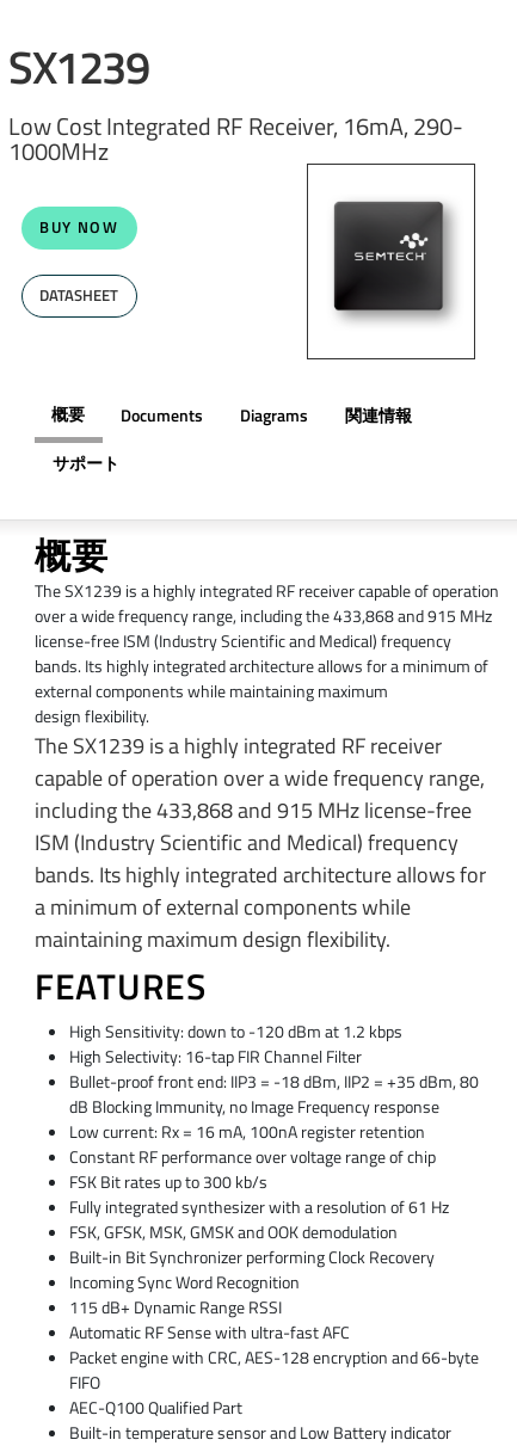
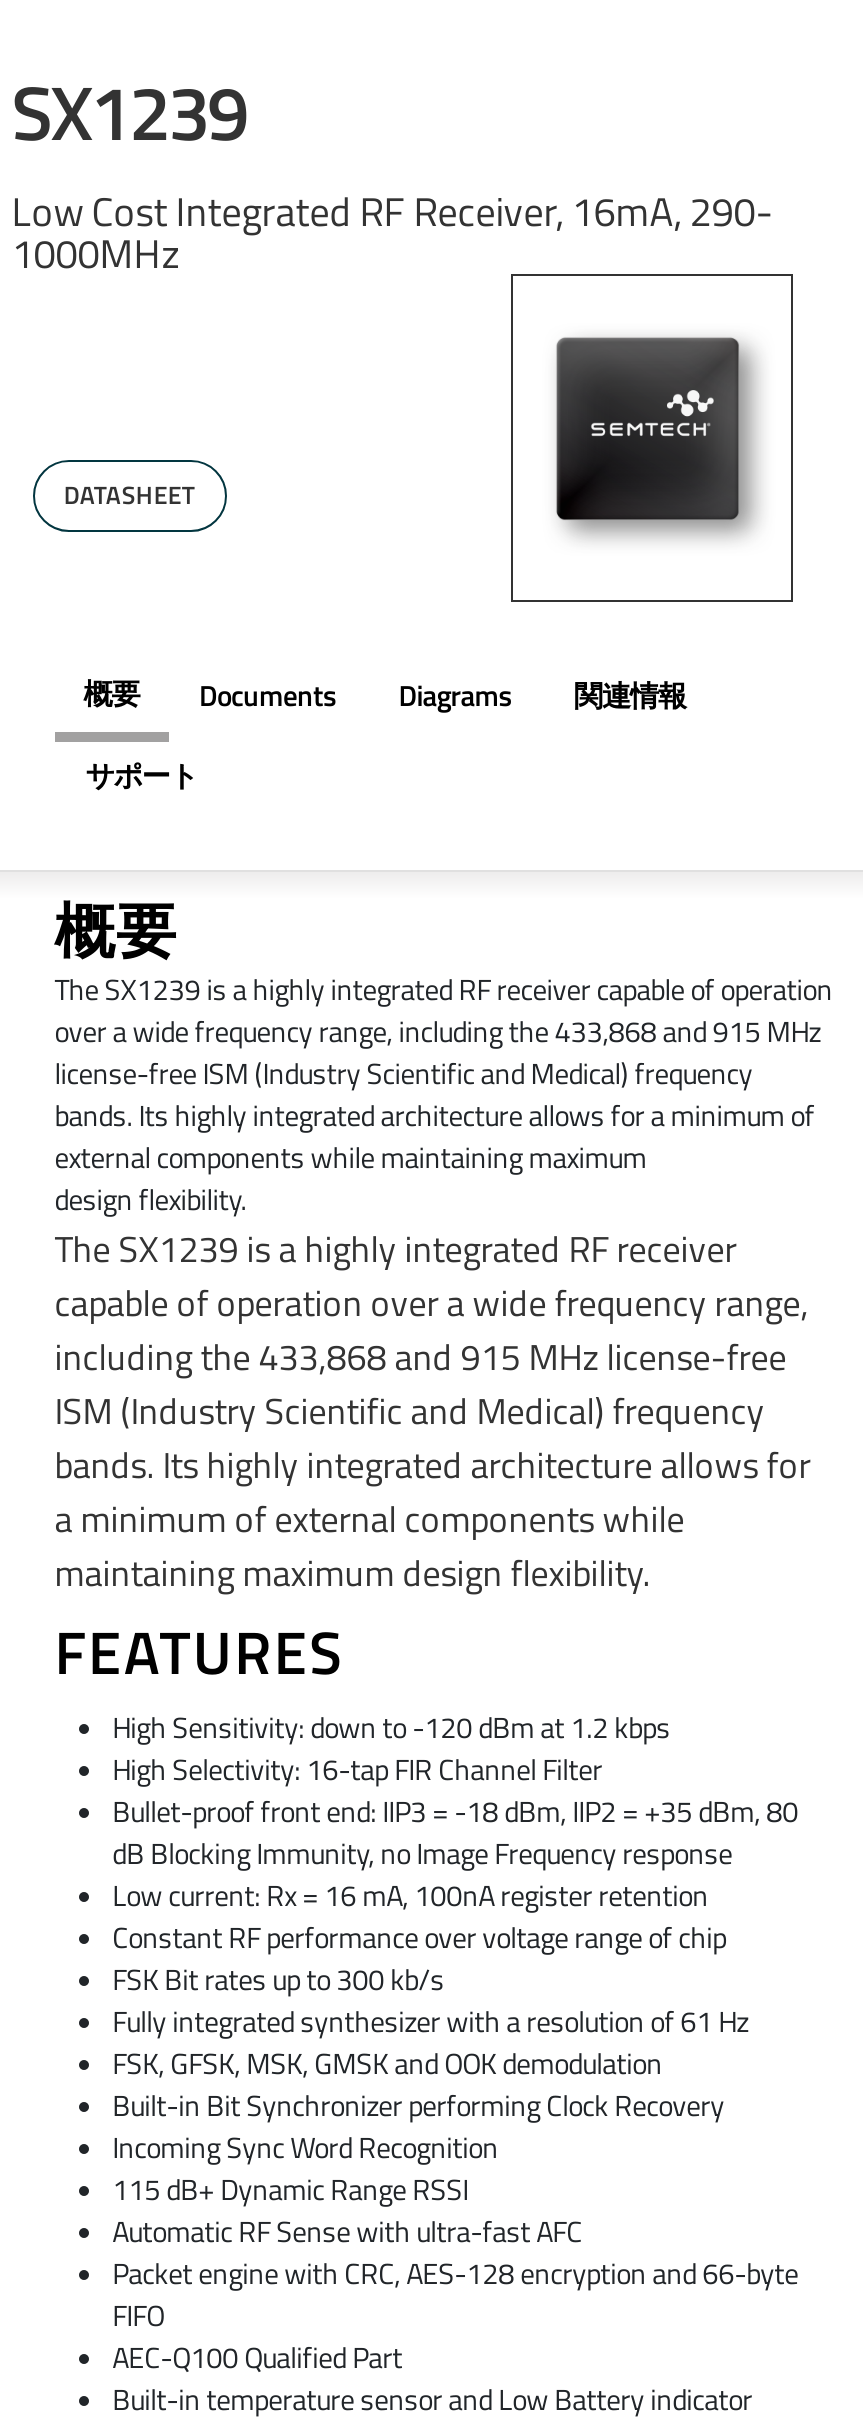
[40,216,118,239] BUY NOW -> none

